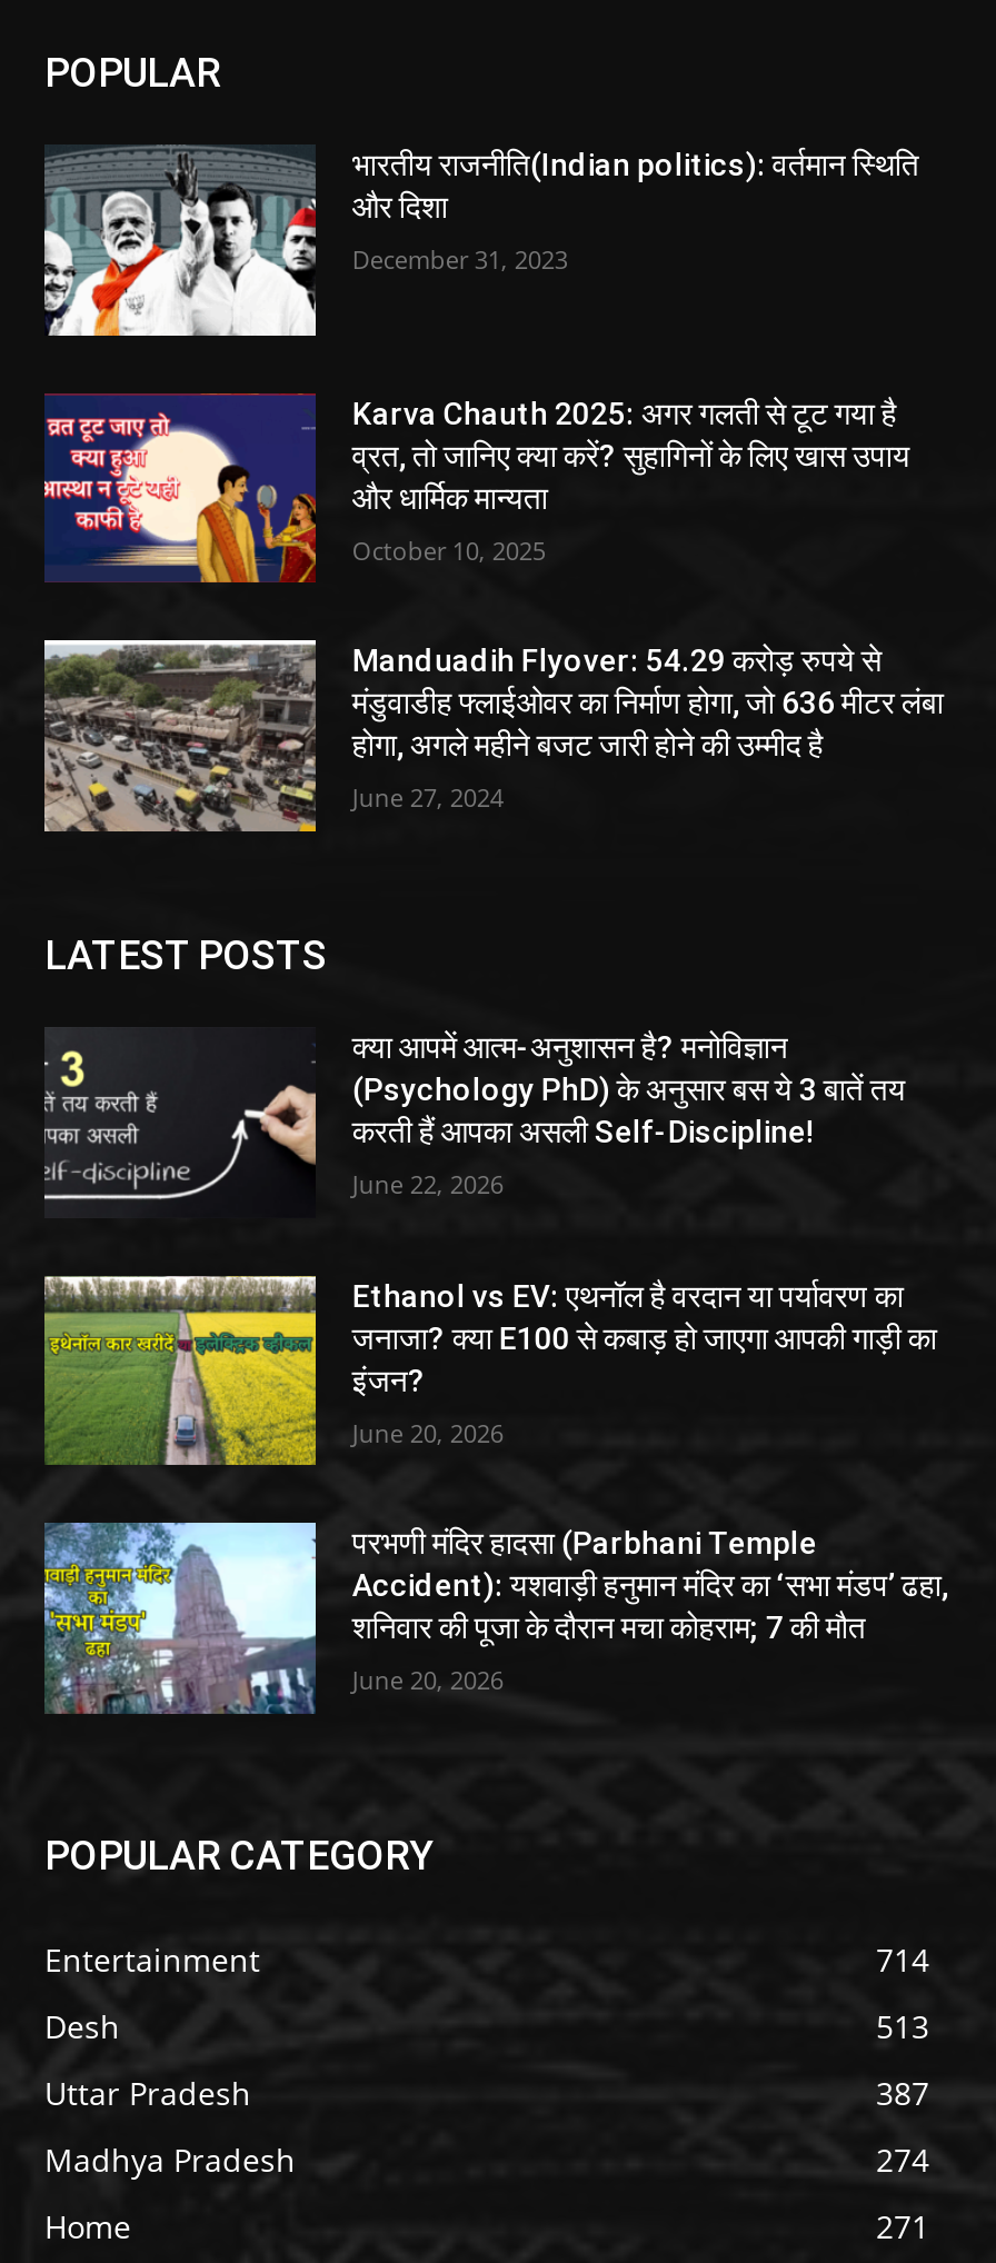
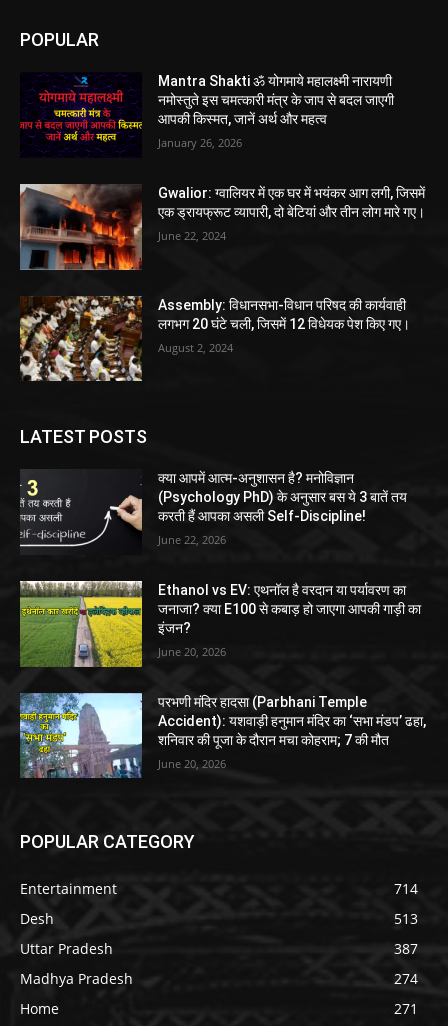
[42,143,919,339] [image] | भारतीय राजनीति(Indian politics): वर्तमान स्थिति | और दिशा -> [20,73,394,159] [image] | Mantra Shakti ॐ योगमाये महालक्ष्मी नारायणी | नमोस्तुते इस चमत्कारी मंत्र के जाप से बदल जाएगी | आपकी किस्मत, जानें अर्थ और महत्व
[352,242,568,275] December 31, 2023 -> [158,135,242,150] January 26, 2026
[44,392,910,584] [image] | Karva Chauth 2025: अगर गलती से टूट गया है | व्रत, तो जानिए क्या करें? सुहागिनों के लिए खास उपाय | और धार्मिक मान्यता -> [19,183,425,271] [image] | Gwalior: ग्वालियर में एक घर में भयंकर आग लगी, जिसमें | एक ड्रायफ्रूट व्यापारी, दो बेटियां और तीन लोग मारे गए।
[352,532,546,566] October 10, 2025 -> [158,228,226,243] June 22, 2024
[42,637,944,835] [image] | Manduadih Flyover: 54.29 करोड़ रुपये से | मंडुवाडीह फ्लाईओवर का निर्माण होगा, जो 636 मीटर लंबा | होगा, अगले महीने बजट जारी होने की उम्मीद है -> [19,295,410,382] [image] | Assembly: विधानसभा-विधान परिषद की कार्यवाही | लगभग 20 घंटे चली, जिसमें 12 विधेयक पेश किए गए।
[352,781,503,814] June 27, 2024 -> [158,340,233,355] August 2, 2024

